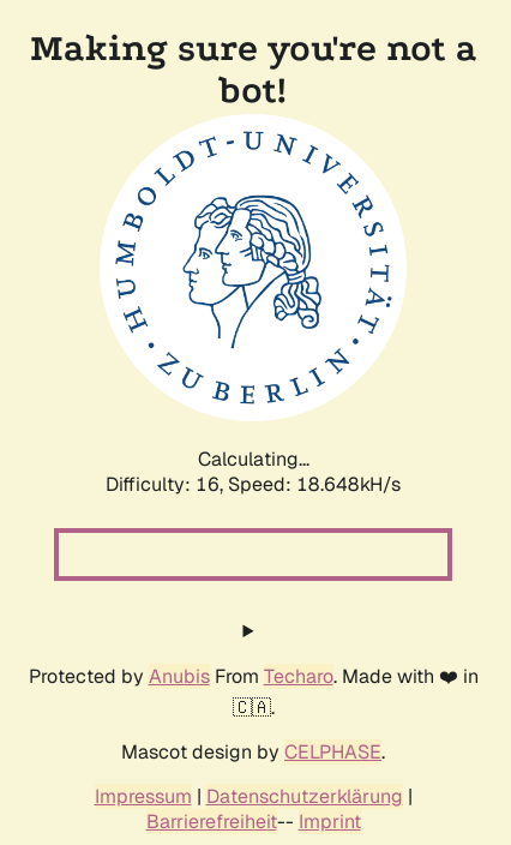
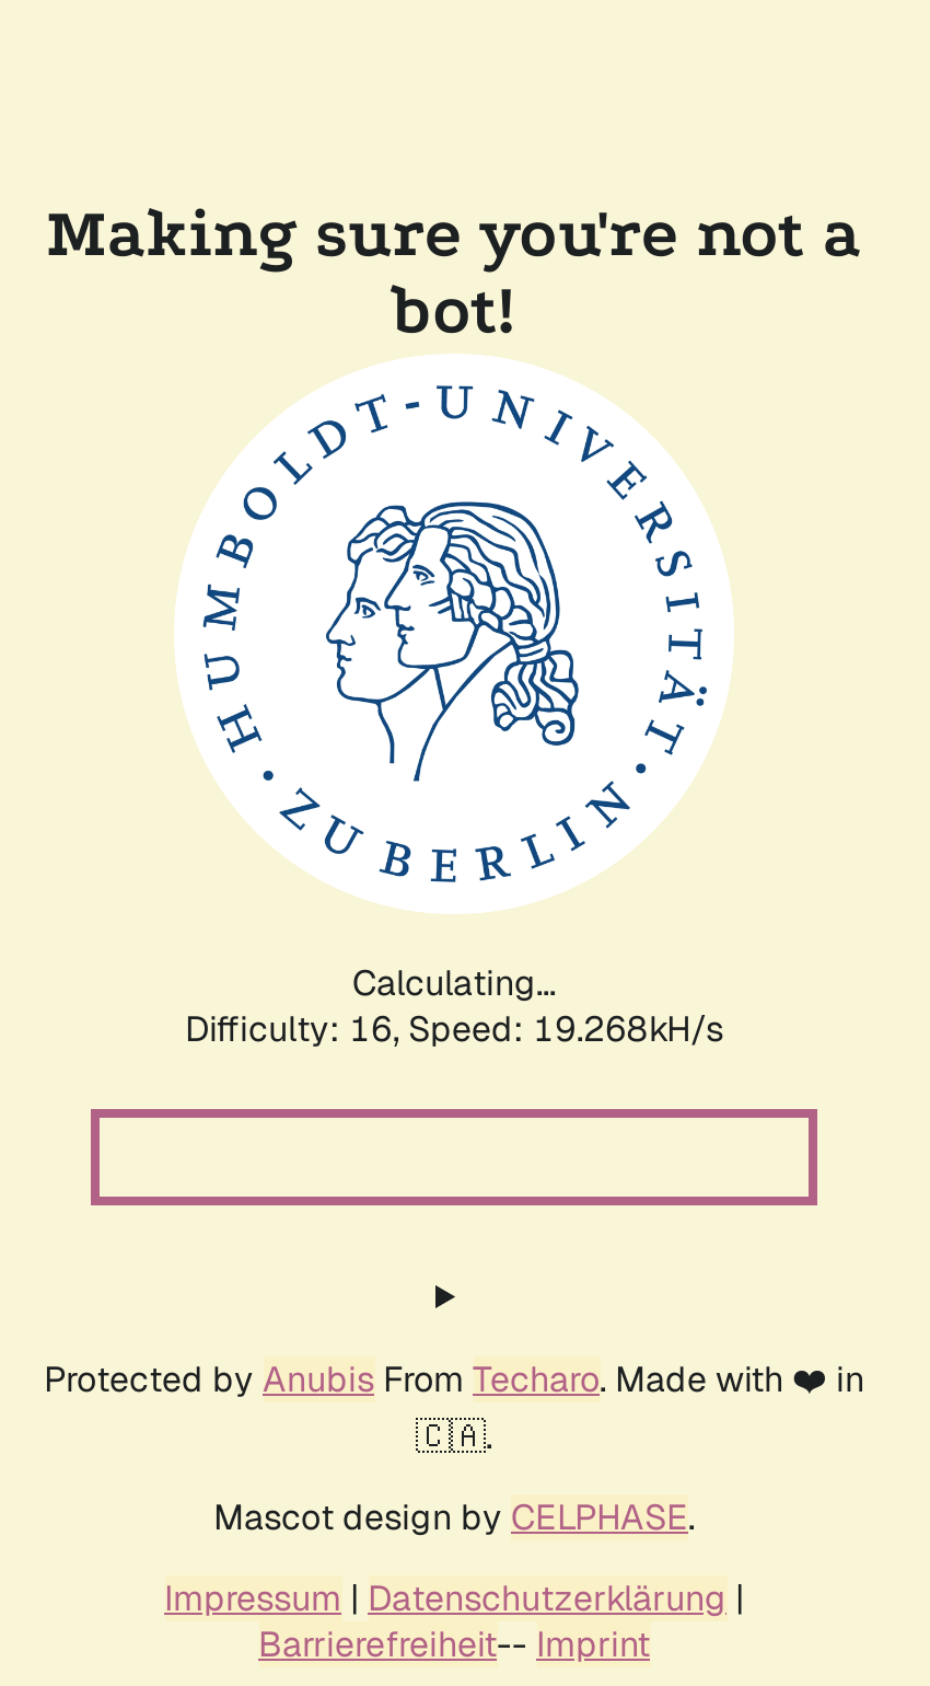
[106,472,401,497] Difficulty: 16, Speed: 18.648kH/s -> [185,1006,723,1052] Difficulty: 16, Speed: 19.268kH/s

